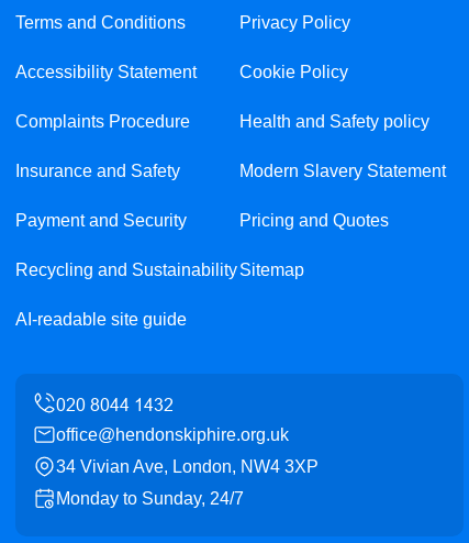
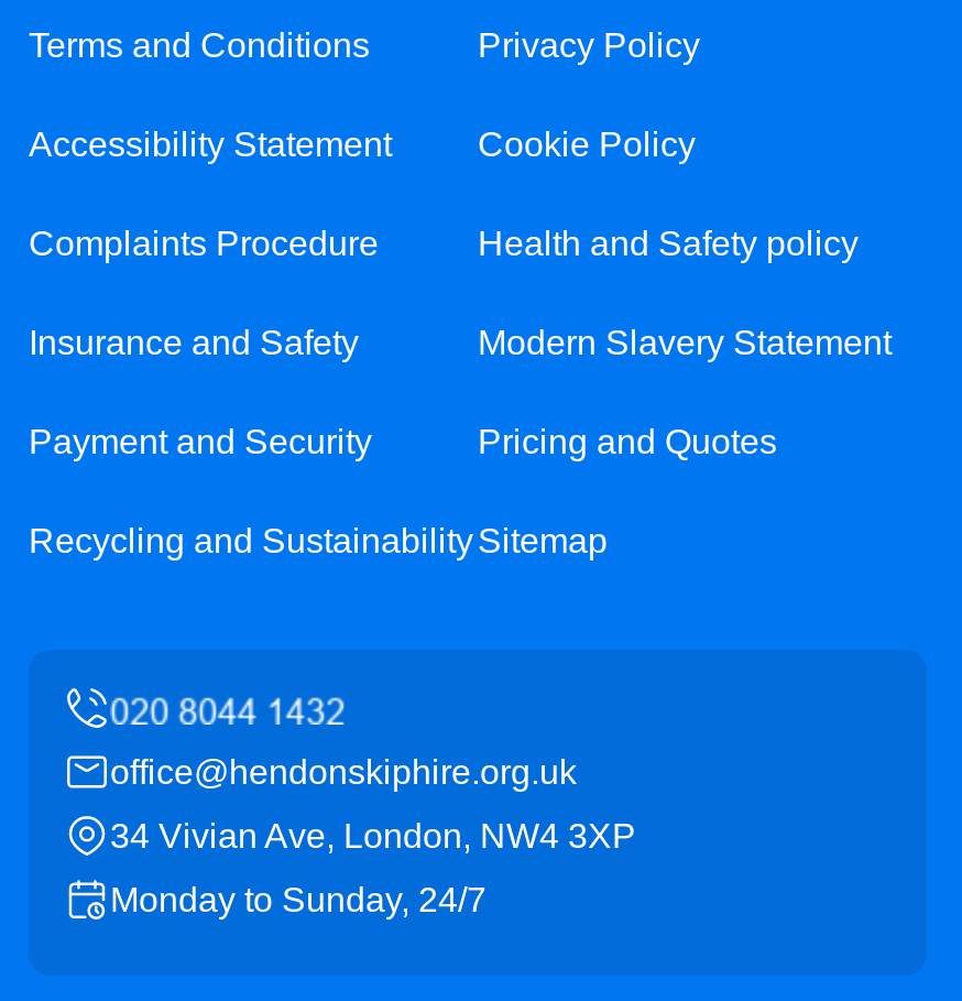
[15,310,187,329] AI-readable site guide -> none

